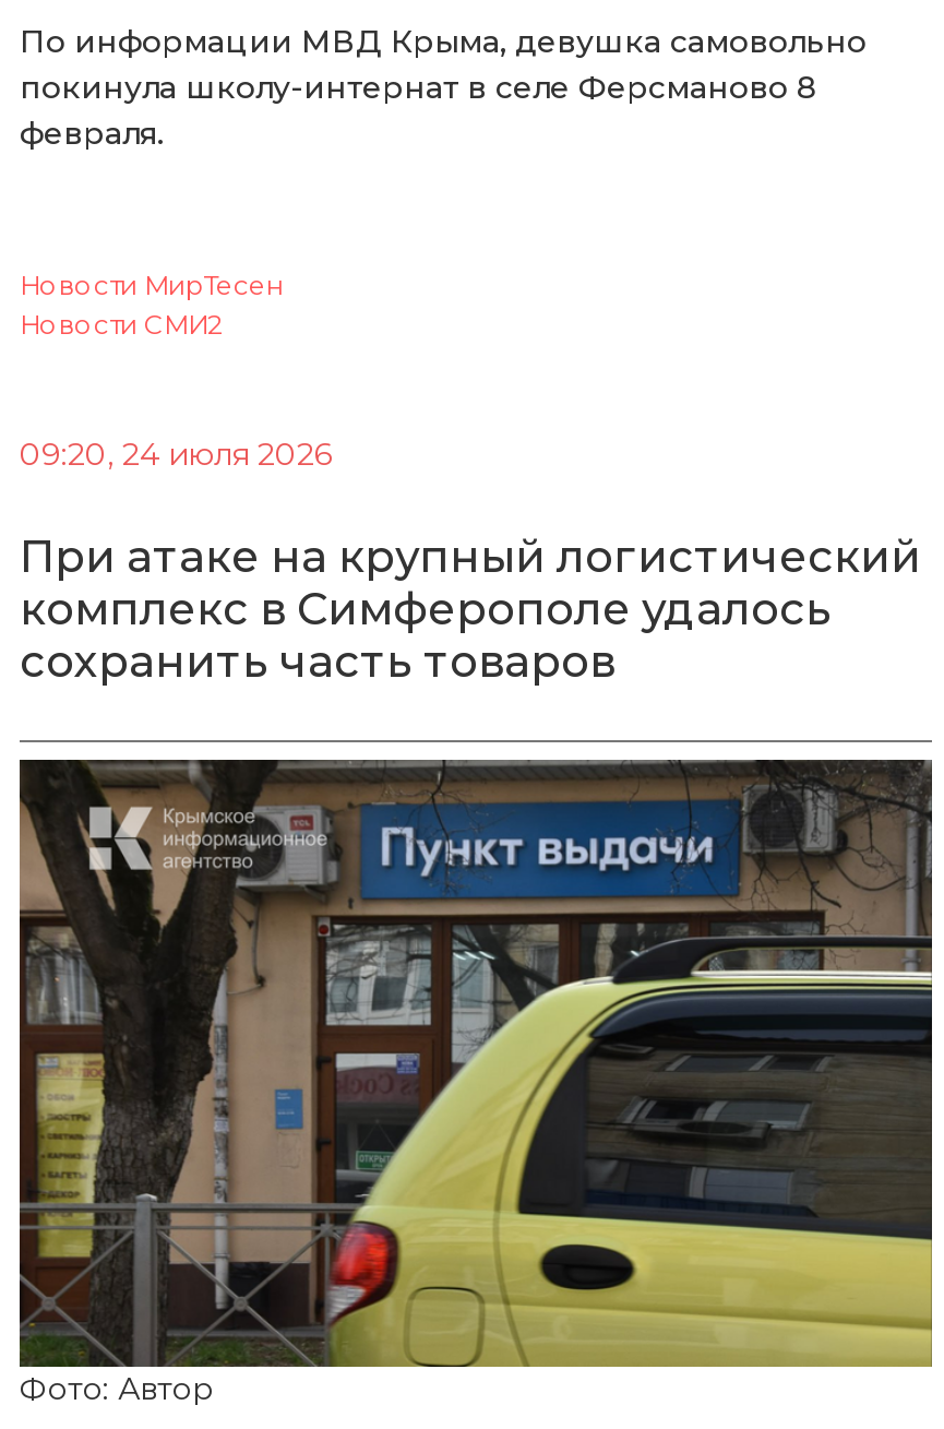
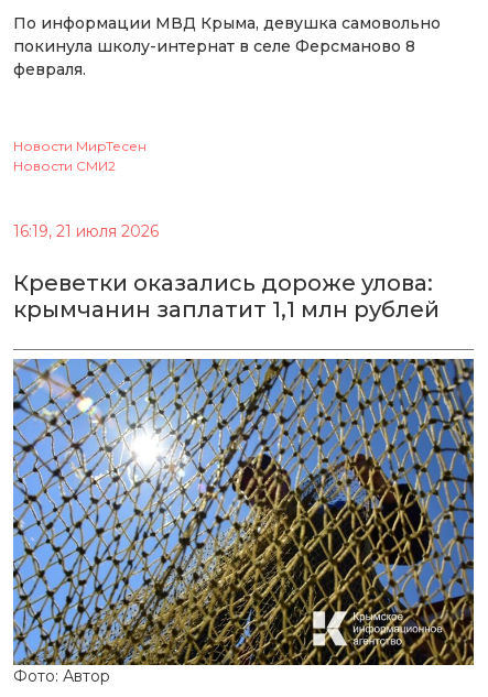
[20,434,332,473] 09:20, 24 июля 2026 -> [13,221,159,241] 16:19, 21 июля 2026
[20,530,921,687] При атаке на крупный логистический | комплекс в Симферополе удалось | сохранить часть товаров -> [13,269,440,322] Креветки оказались дороже улова: | крымчанин заплатит 1,1 млн рублей
[17,758,934,1369] [image] -> [12,358,475,666] [image]

